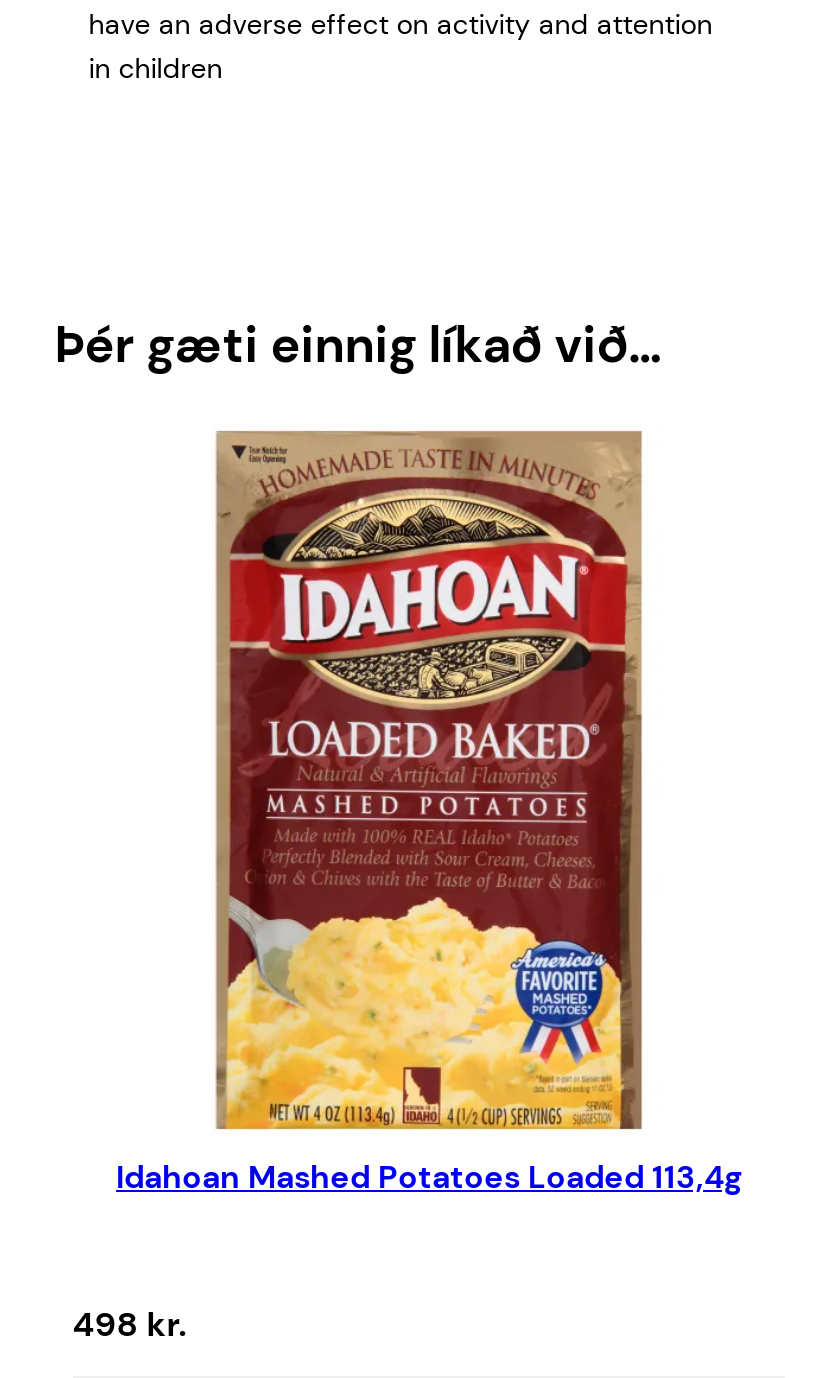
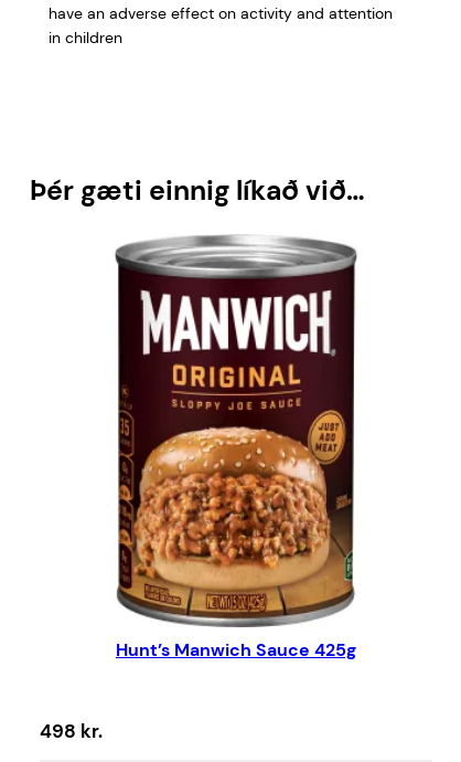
[116,426,742,1198] [image] | Idahoan Mashed Potatoes Loaded 113,4g -> [115,234,357,662] [image] | Hunt’s Manwich Sauce 425g

